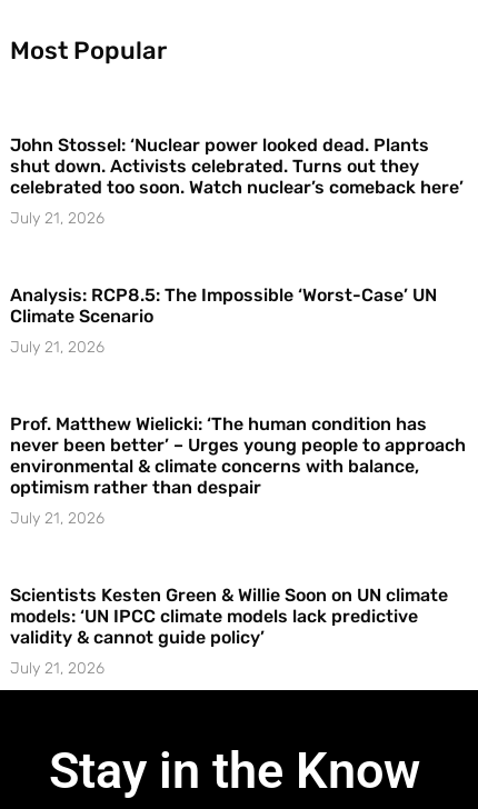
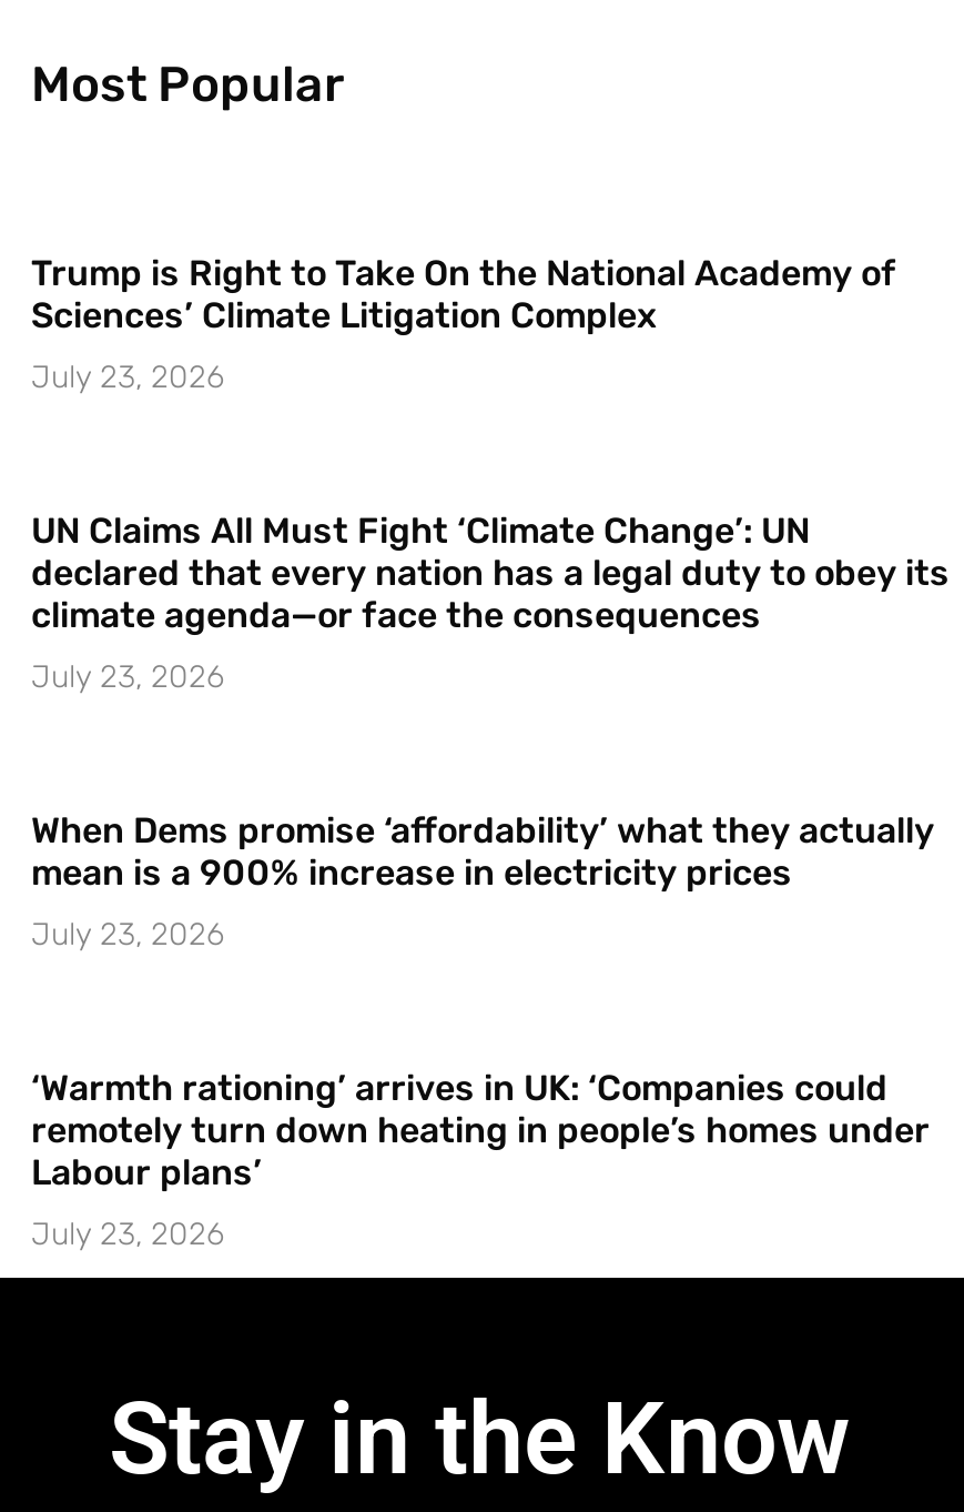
[10,135,464,198] John Stossel: ‘Nuclear power looked dead. Plants | shut down. Activists celebrated. Turns out they | celebrated too soon. Watch nuclear’s comeback here’ -> [31,253,896,337] Trump is Right to Take On the National Academy of | Sciences’ Climate Litigation Complex
[10,209,104,228] July 21, 2026 -> [31,359,224,397] July 23, 2026
[10,285,437,327] Analysis: RCP8.5: The Impossible ‘Worst-Case’ UN | Climate Scenario -> [31,510,950,637] UN Claims All Must Fight ‘Climate Change’: UN | declared that every nation has a legal duty to obey its | climate agenda—or face the consequences
[10,338,104,357] July 21, 2026 -> [31,659,224,697] July 23, 2026
[10,414,466,498] Prof. Matthew Wielicki: ‘The human condition has | never been better’ – Urges young people to approach | environmental & climate concerns with balance, | optimism rather than despair -> [31,810,934,894] When Dems promise ‘affordability’ what they actually | mean is a 900% increase in electricity prices
[10,509,104,528] July 21, 2026 -> [31,917,224,954] July 23, 2026
[10,585,448,648] Scientists Kesten Green & Willie Soon on UN climate | models: ‘UN IPCC climate models lack predictive | validity & cannot guide policy’ -> [31,1068,930,1194] ‘Warmth rationing’ arrives in UK: ‘Companies could | remotely turn down heating in people’s homes under | Labour plans’
[10,659,104,678] July 21, 2026 -> [31,1216,224,1254] July 23, 2026

